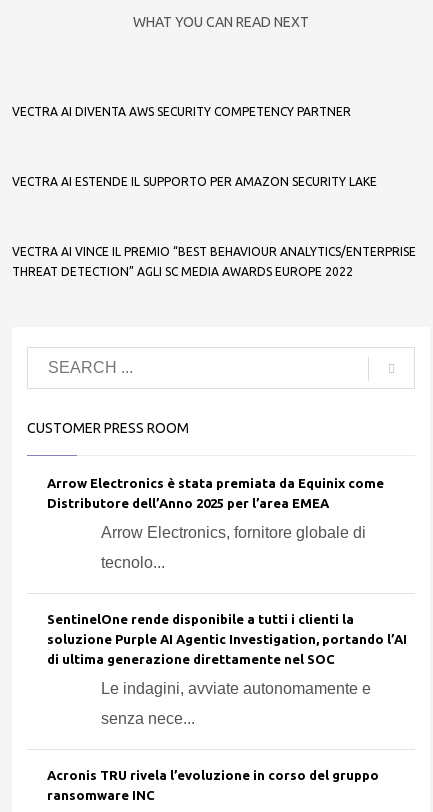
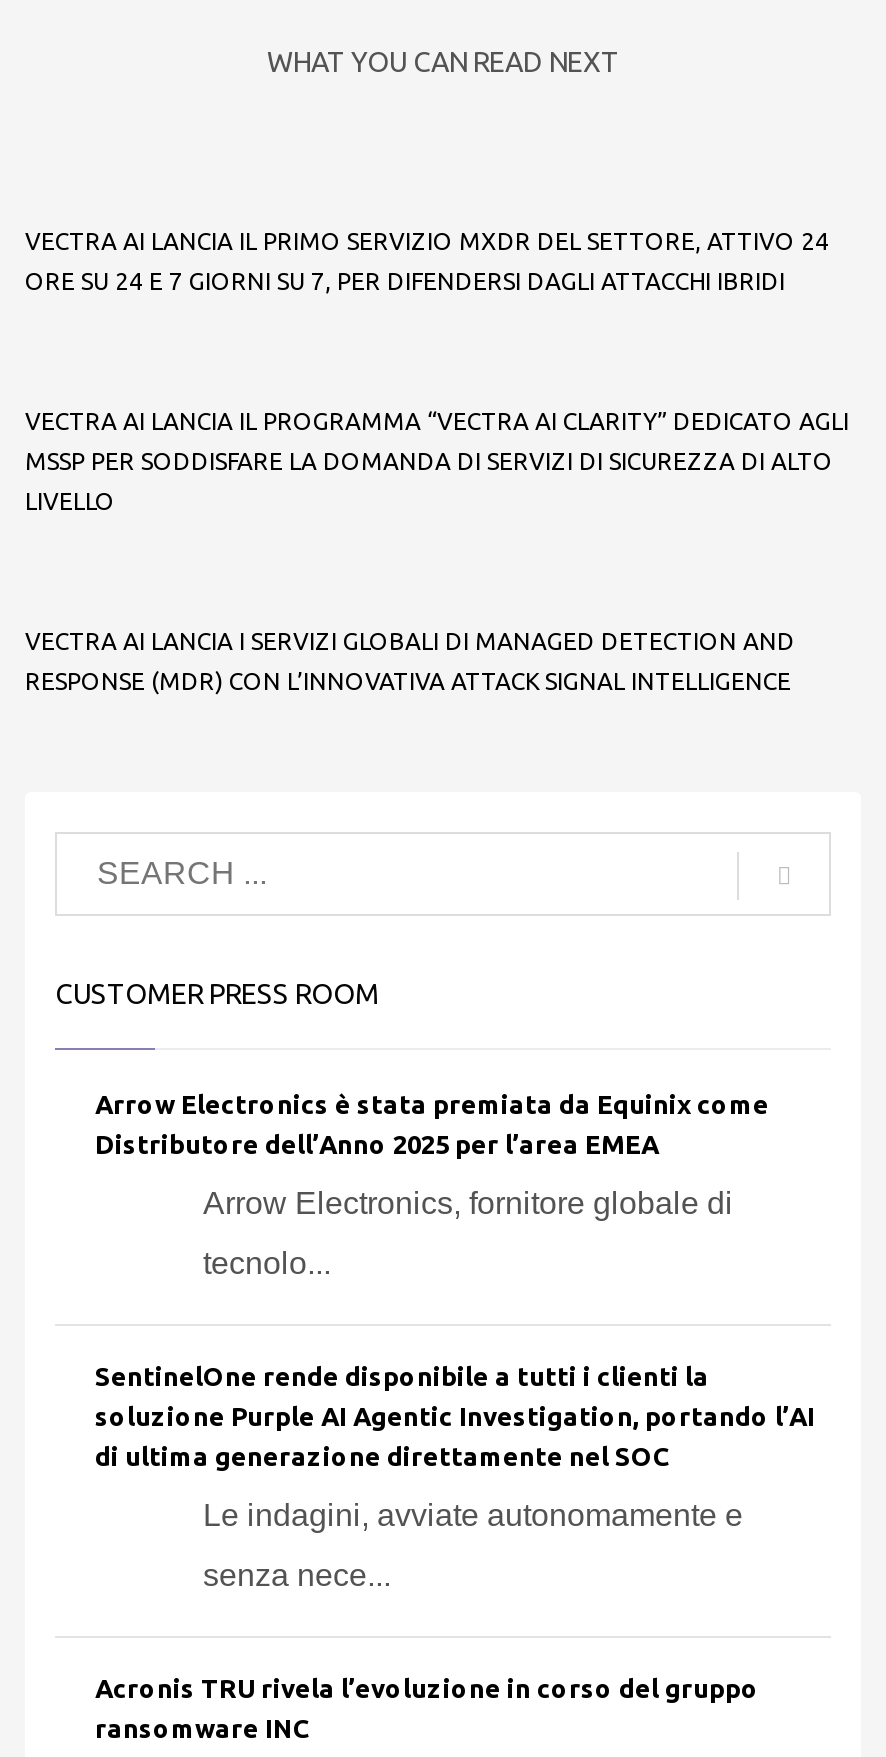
[12,105,351,118] VECTRA AI DIVENTA AWS SECURITY COMPETENCY PARTNER -> [25,228,829,294] VECTRA AI LANCIA IL PRIMO SERVIZIO MXDR DEL SETTORE, ATTIVO 24 | ORE SU 24 E 7 GIORNI SU 7, PER DIFENDERSI DAGLI ATTACCHI IBRIDI
[12,175,377,188] VECTRA AI ESTENDE IL SUPPORTO PER AMAZON SECURITY LAKE -> [25,408,849,514] VECTRA AI LANCIA IL PROGRAMMA “VECTRA AI CLARITY” DEDICATO AGLI | MSSP PER SODDISFARE LA DOMANDA DI SERVIZI DI SICUREZZA DI ALTO | LIVELLO
[12,245,416,278] VECTRA AI VINCE IL PREMIO “BEST BEHAVIOUR ANALYTICS/ENTERPRISE | THREAT DETECTION” AGLI SC MEDIA AWARDS EUROPE 2022 -> [25,628,795,694] VECTRA AI LANCIA I SERVIZI GLOBALI DI MANAGED DETECTION AND | RESPONSE (MDR) CON L’INNOVATIVA ATTACK SIGNAL INTELLIGENCE

